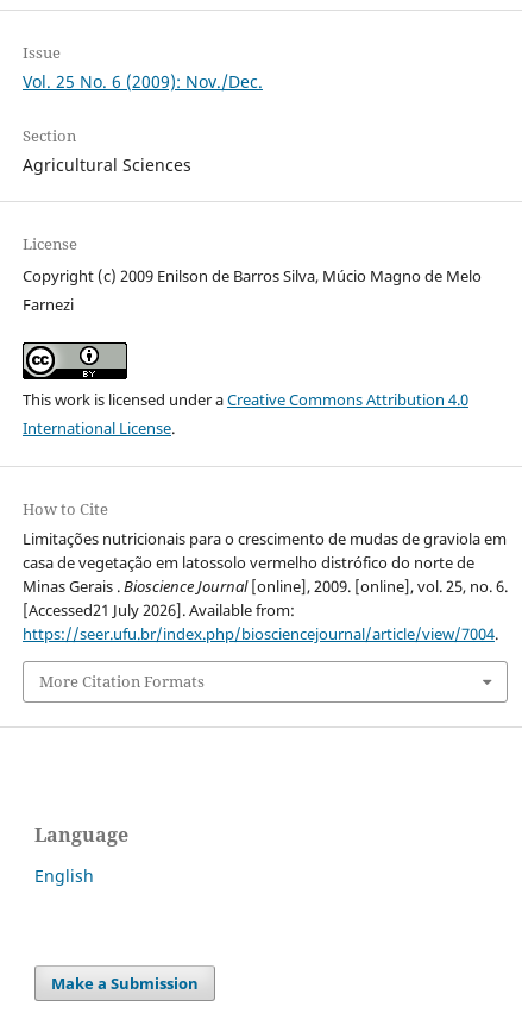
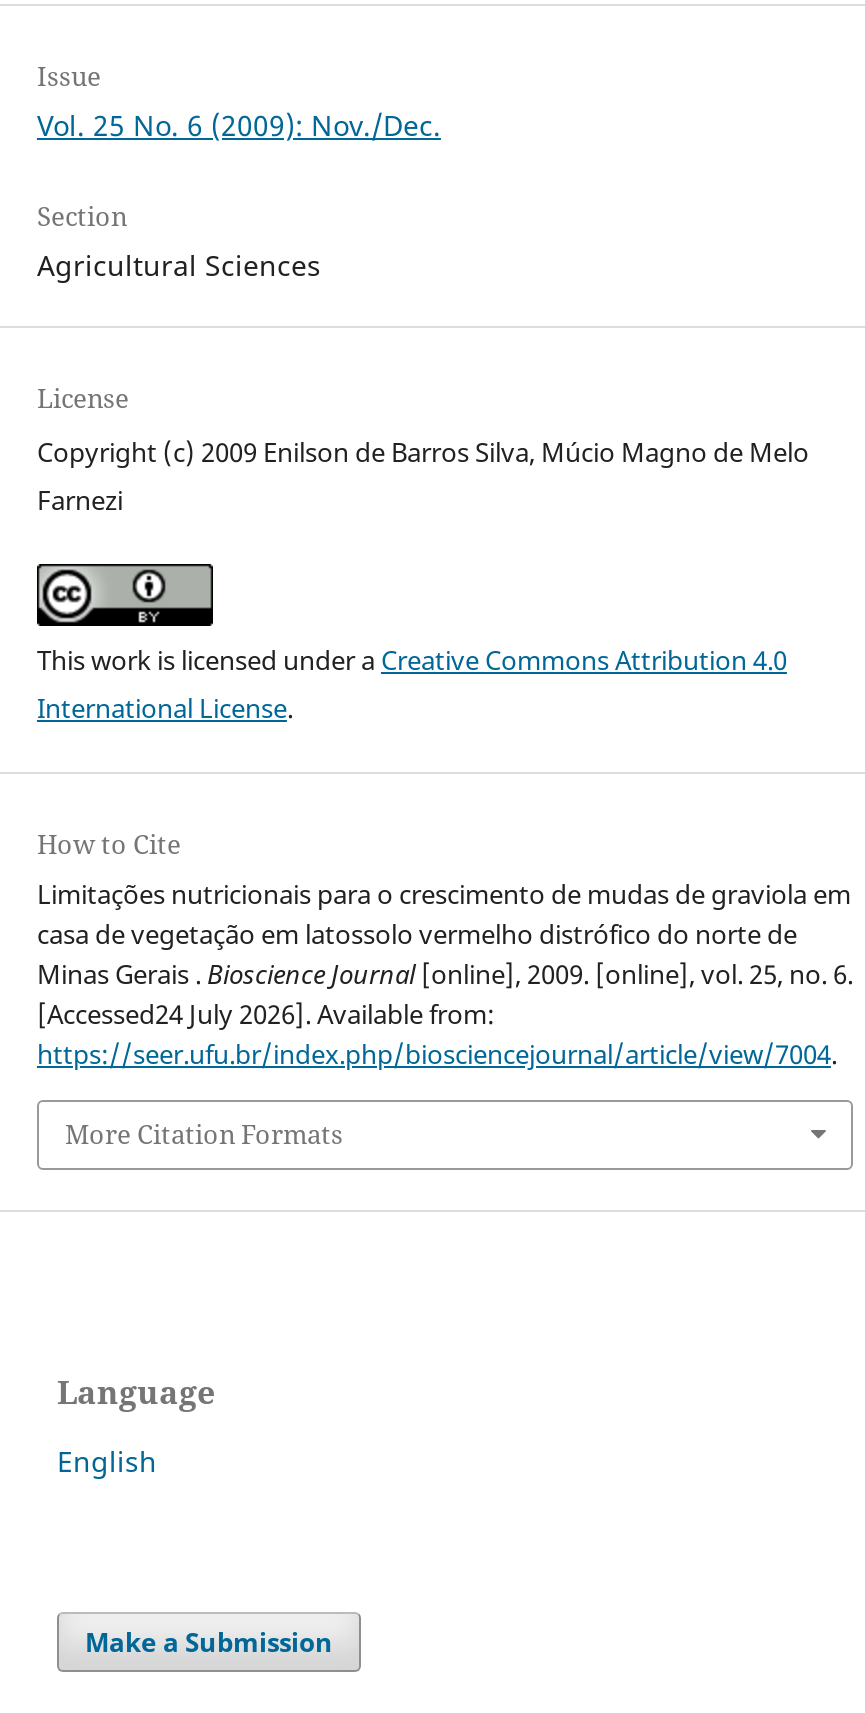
[23,599,295,621] [Accessed21 July 2026]. Available from: -> [37,996,495,1032] [Accessed24 July 2026]. Available from:

